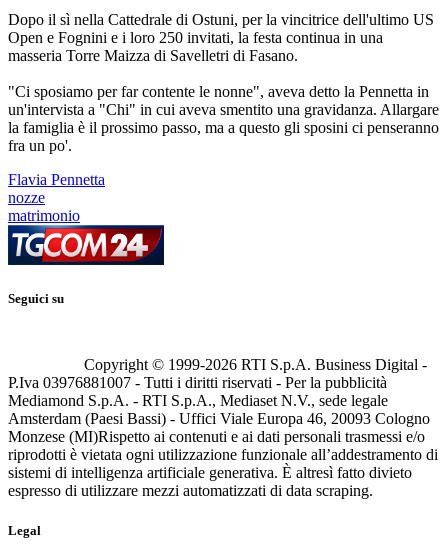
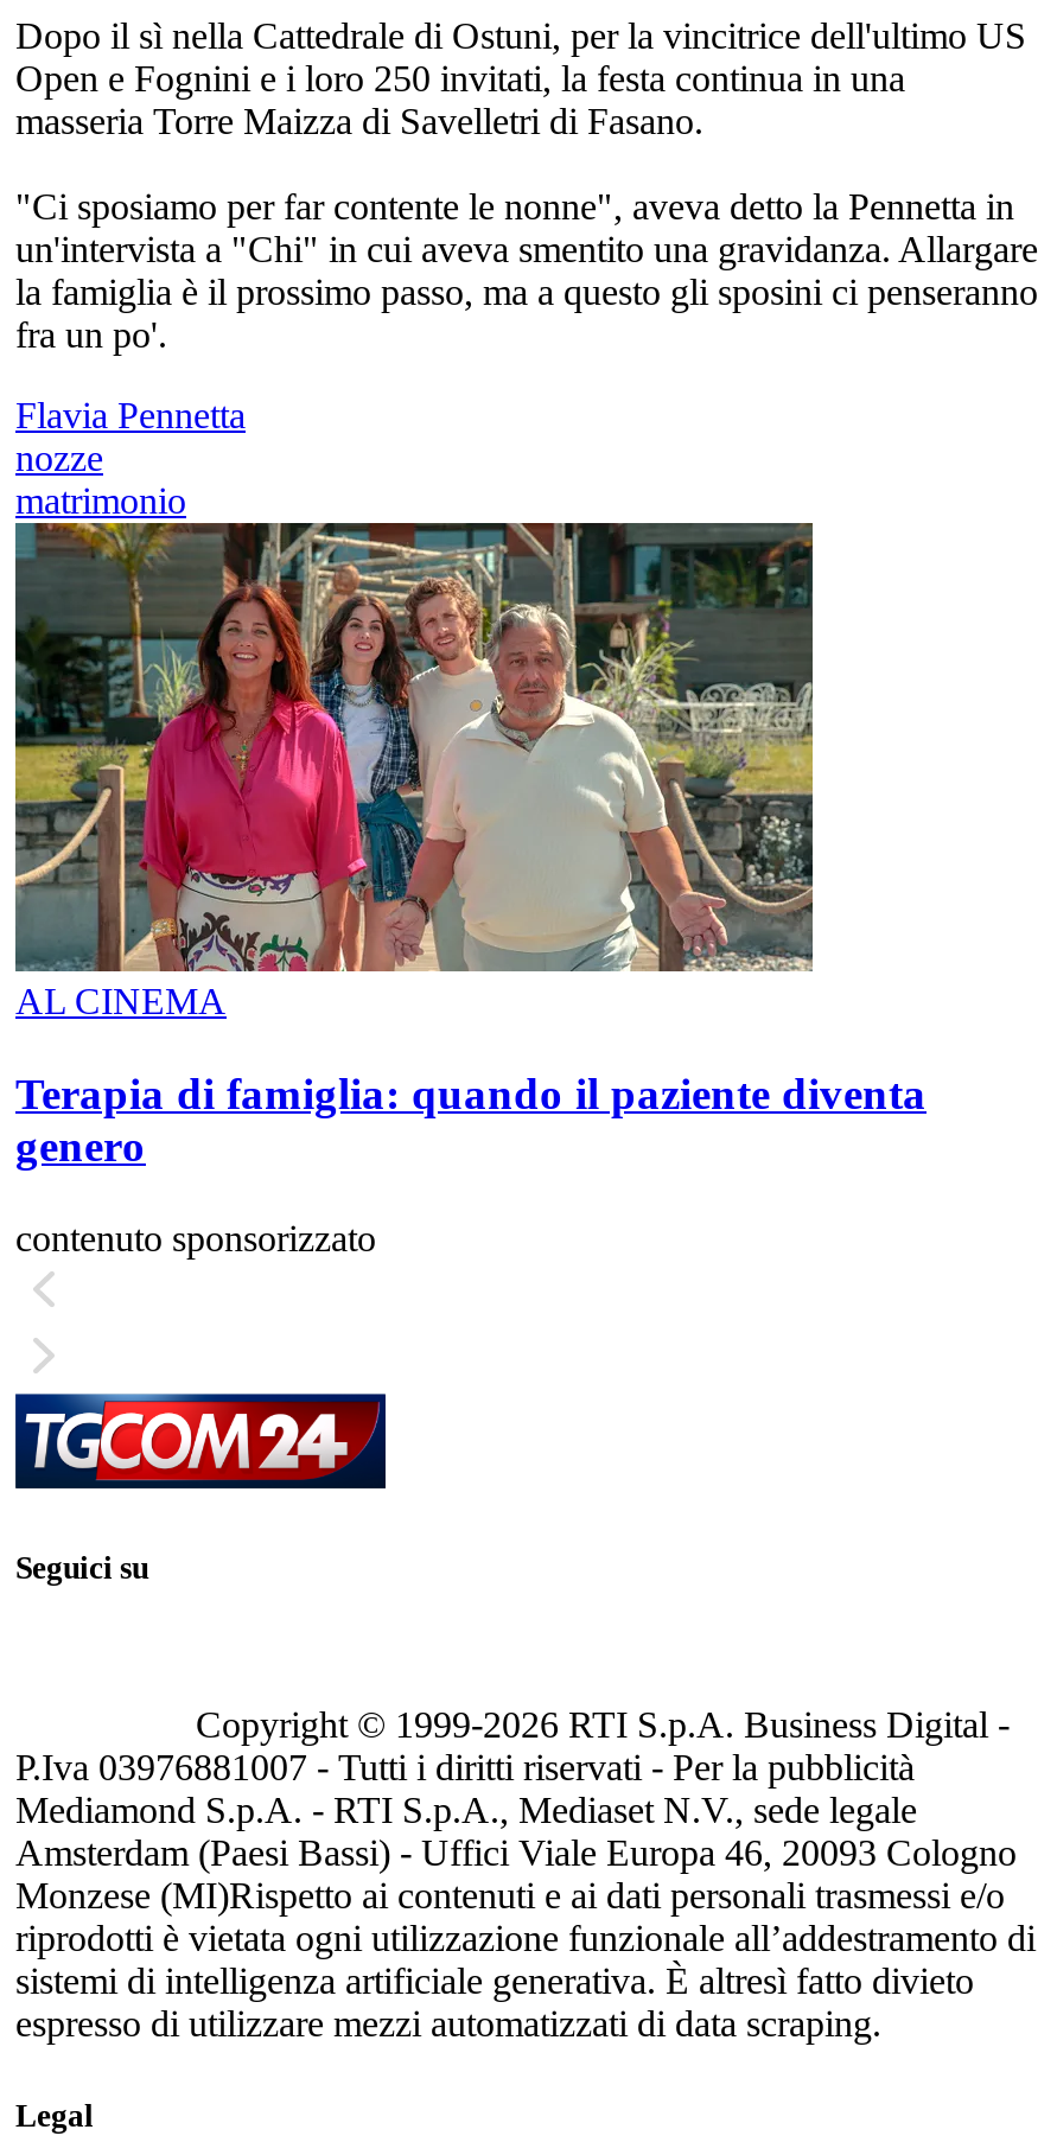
none -> [13,521,927,1257] [image] | AL CINEMA | Terapia di famiglia: quando il paziente diventa | genero | contenuto sponsorizzato

